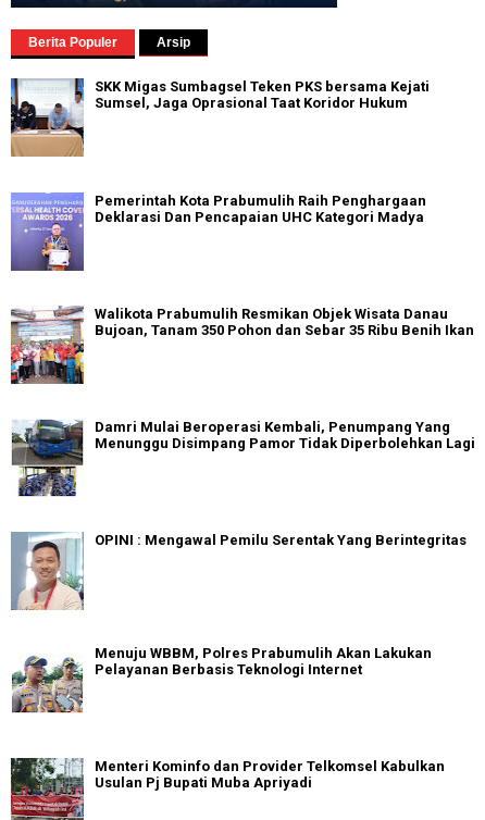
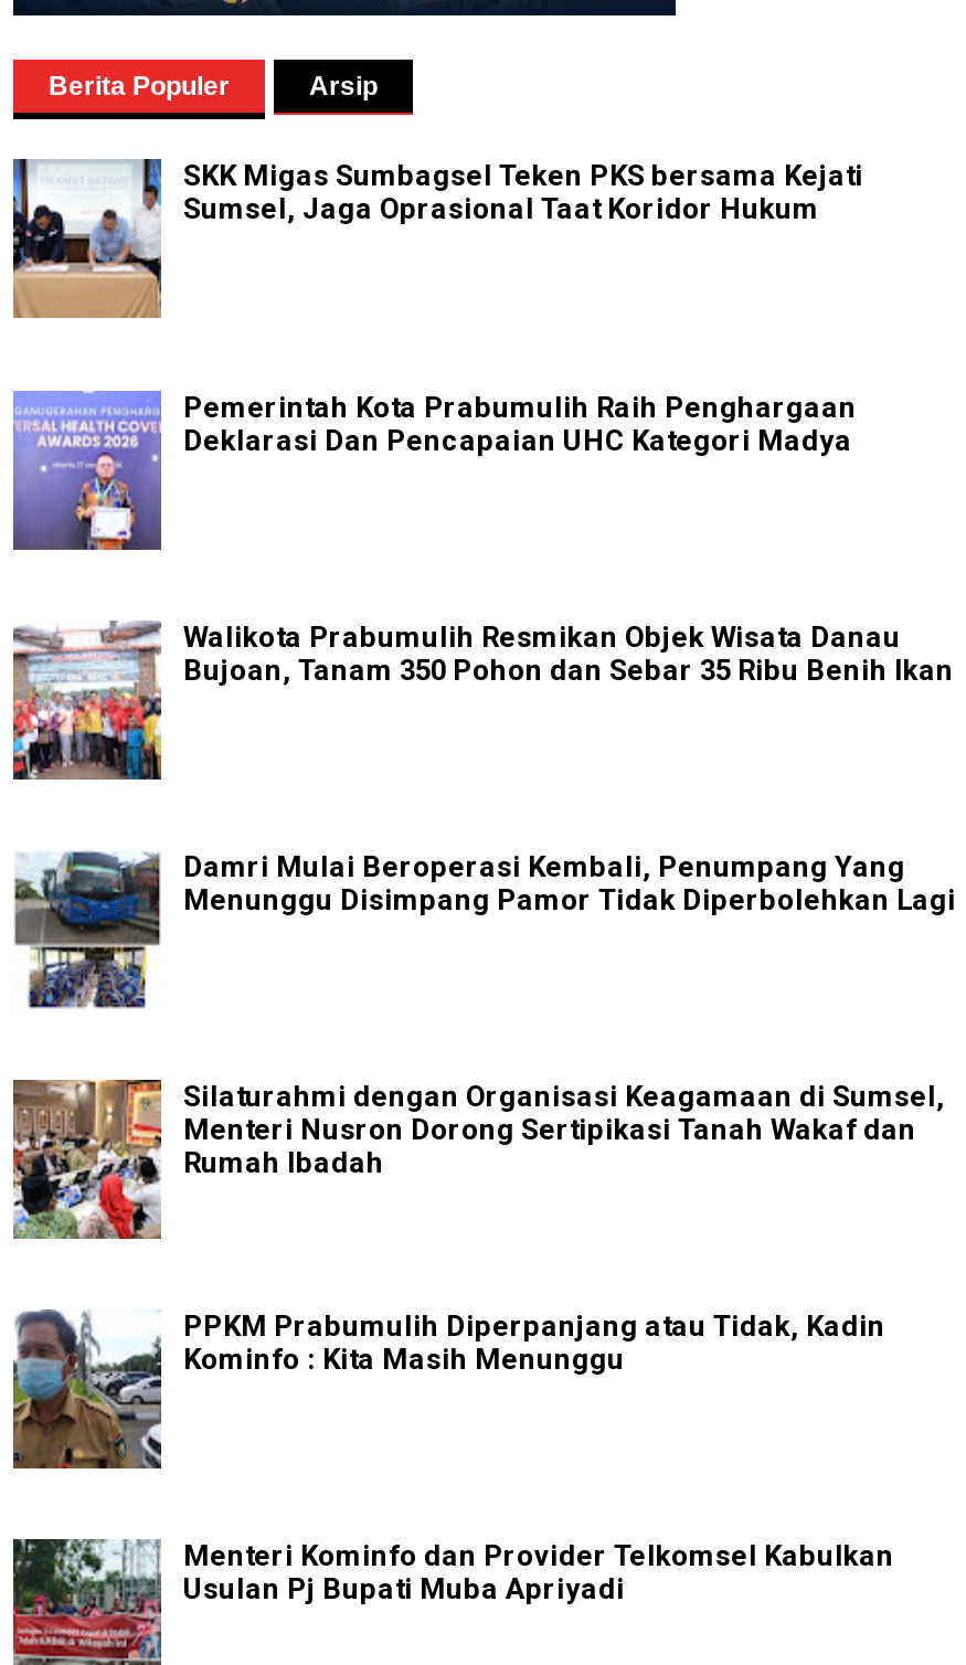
[10,532,467,610] [image] | OPINI : Mengawal Pemilu Serentak Yang Berintegritas -> [11,1078,945,1241] [image] | Silaturahmi dengan Organisasi Keagamaan di Sumsel, | Menteri Nusron Dorong Sertipikasi Tanah Wakaf dan | Rumah Ibadah
[11,645,432,723] [image] | Menuju WBBM, Polres Prabumulih Akan Lakukan | Pelayanan Berbasis Teknologi Internet -> [11,1307,885,1471] [image] | PPKM Prabumulih Diperpanjang atau Tidak, Kadin | Kominfo : Kita Masih Menunggu

